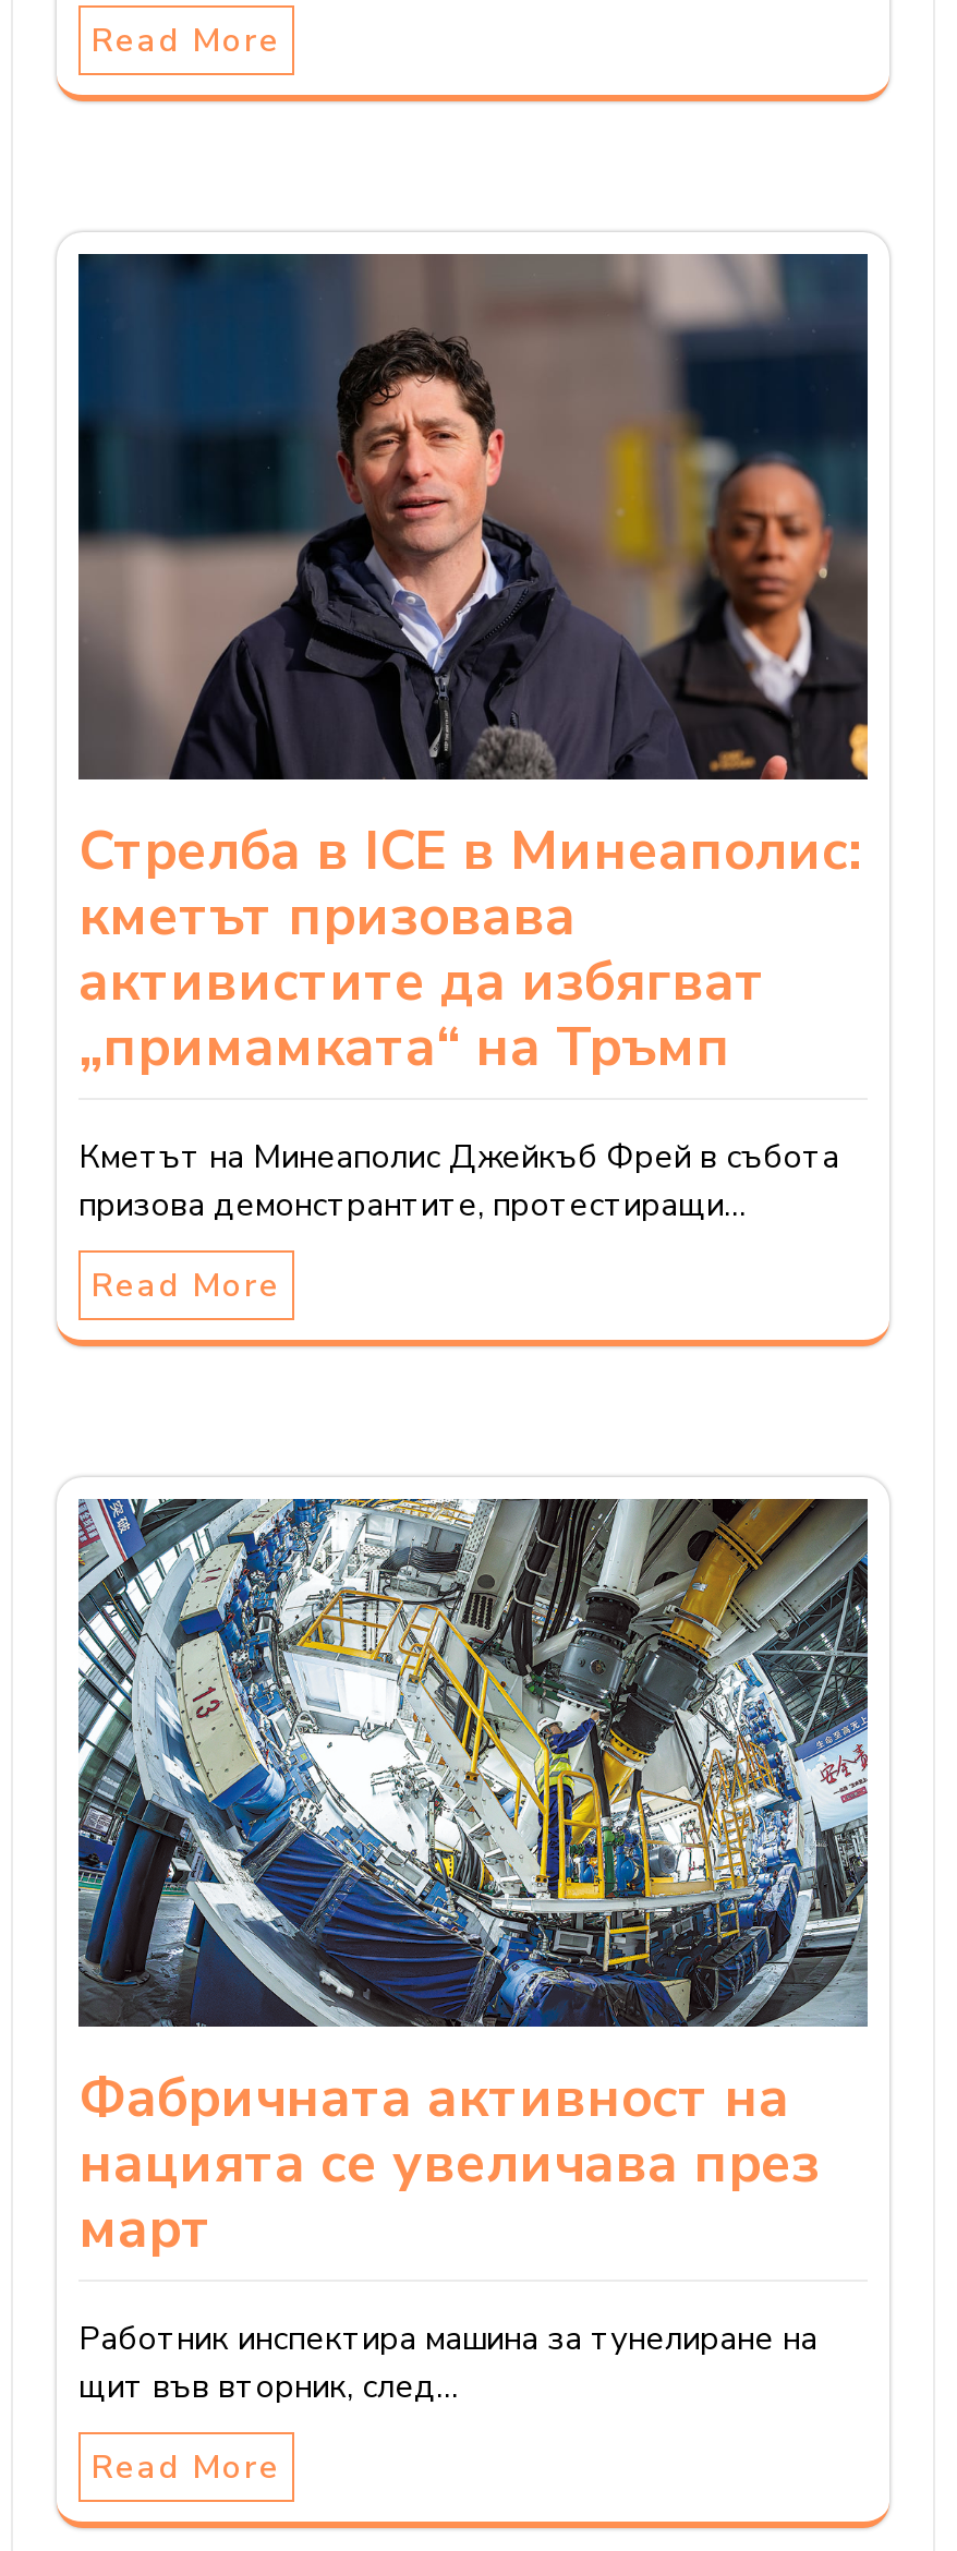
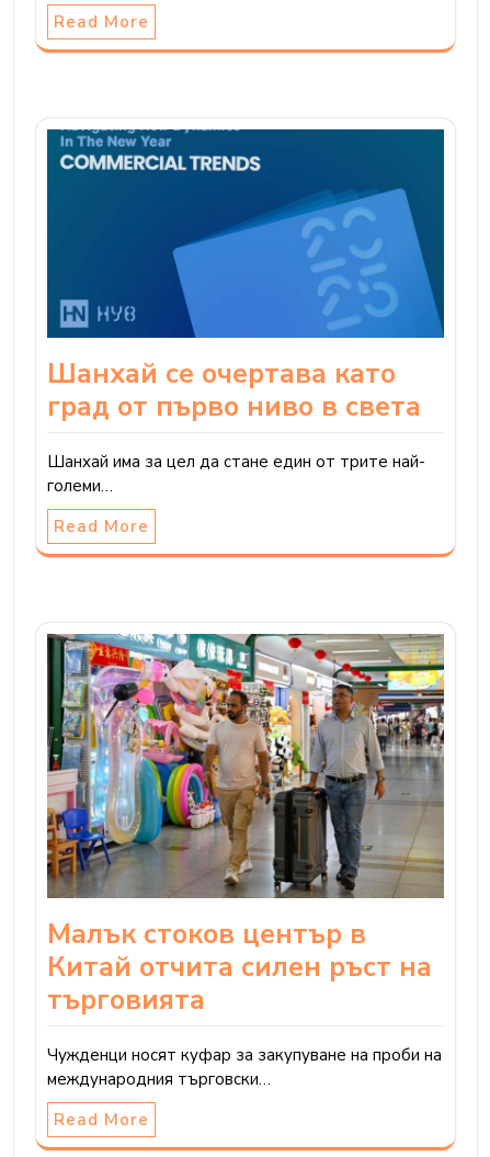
[76,252,870,782] [image] -> [46,128,444,282] [image]
[78,815,861,1085] Стрелба в ICE в Минеаполис: | кметът призовава | активистите да избягват | „примамката“ на Тръмп -> [47,355,421,426] Шанхай се очертава като | град от първо ниво в света
[78,1135,839,1227] Кметът на Минеаполис Джейкъб Фрей в събота | призова демонстрантите, протестиращи… -> [47,451,425,497] Шанхай има за цел да стане един от трите най- | големи…
[76,1497,870,2266] [image] | Фабричната активност на | нацията се увеличава през | март -> [46,633,445,1019] [image] | Малък стоков център в | Китай отчита силен ръст на | търговията
[78,2316,817,2407] Работник инспектира машина за тунелиране на | щит във вторник, след… -> [47,1044,442,1090] Чужденци носят куфар за закупуване на проби на | международния търговски…

